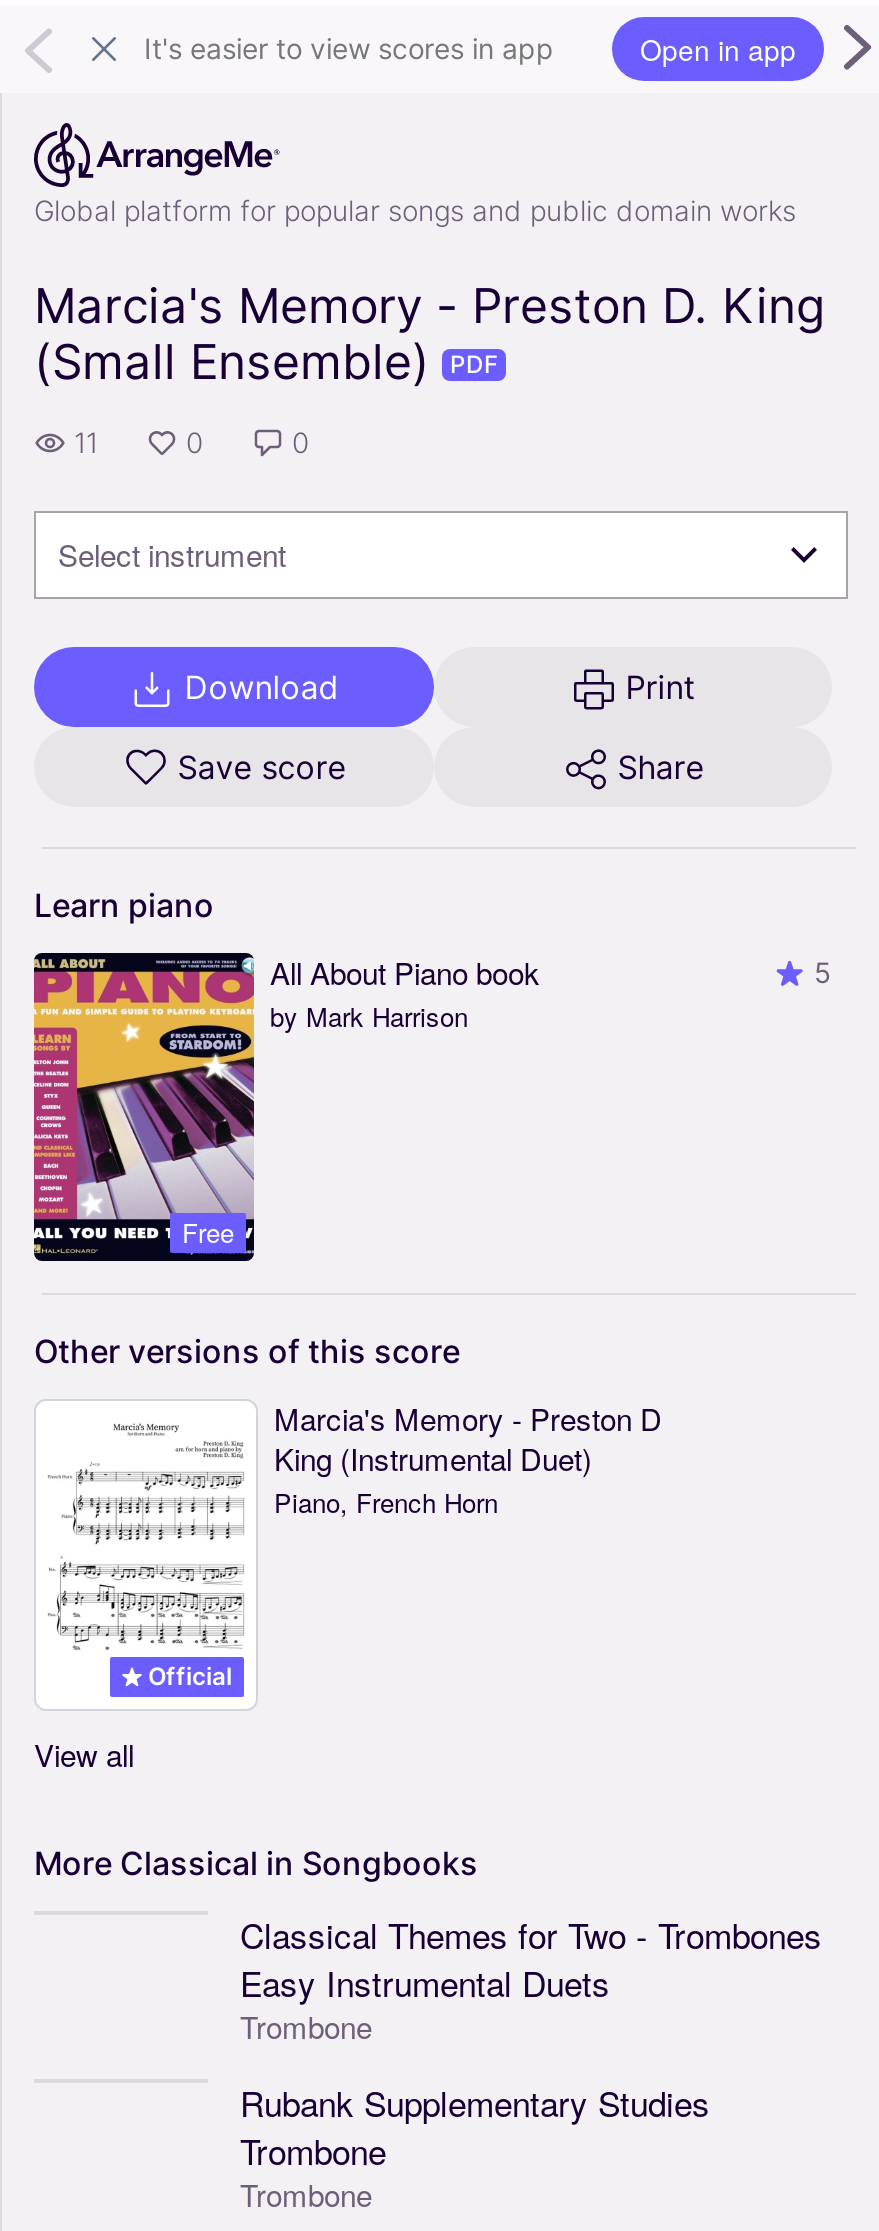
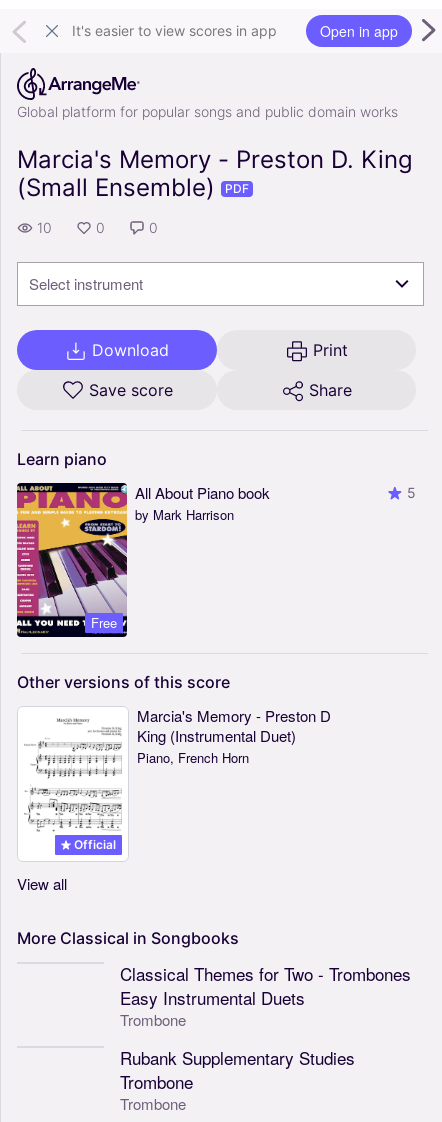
[74,426,98,460] 11 -> [37,219,52,236] 10

